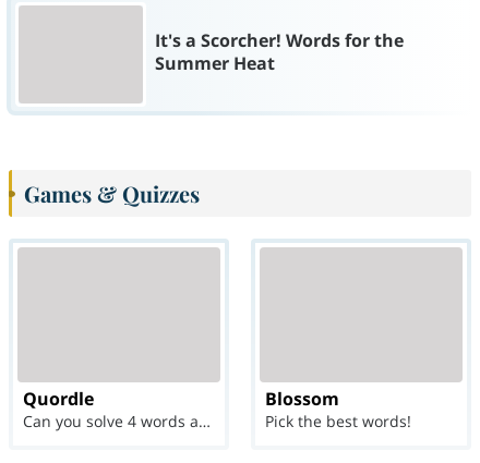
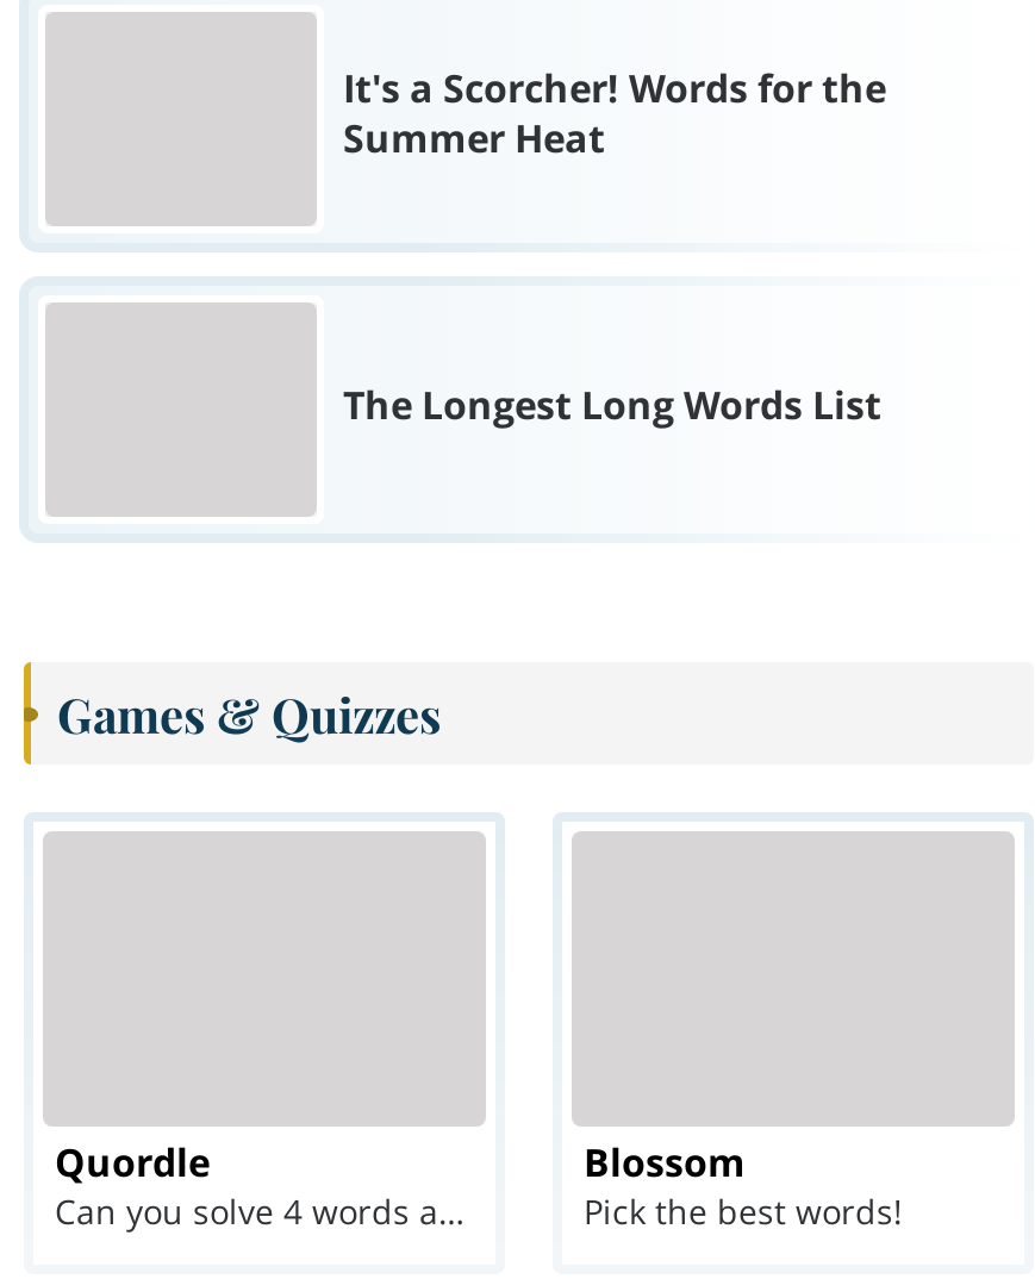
none -> [343,378,881,430] The Longest Long Words List

